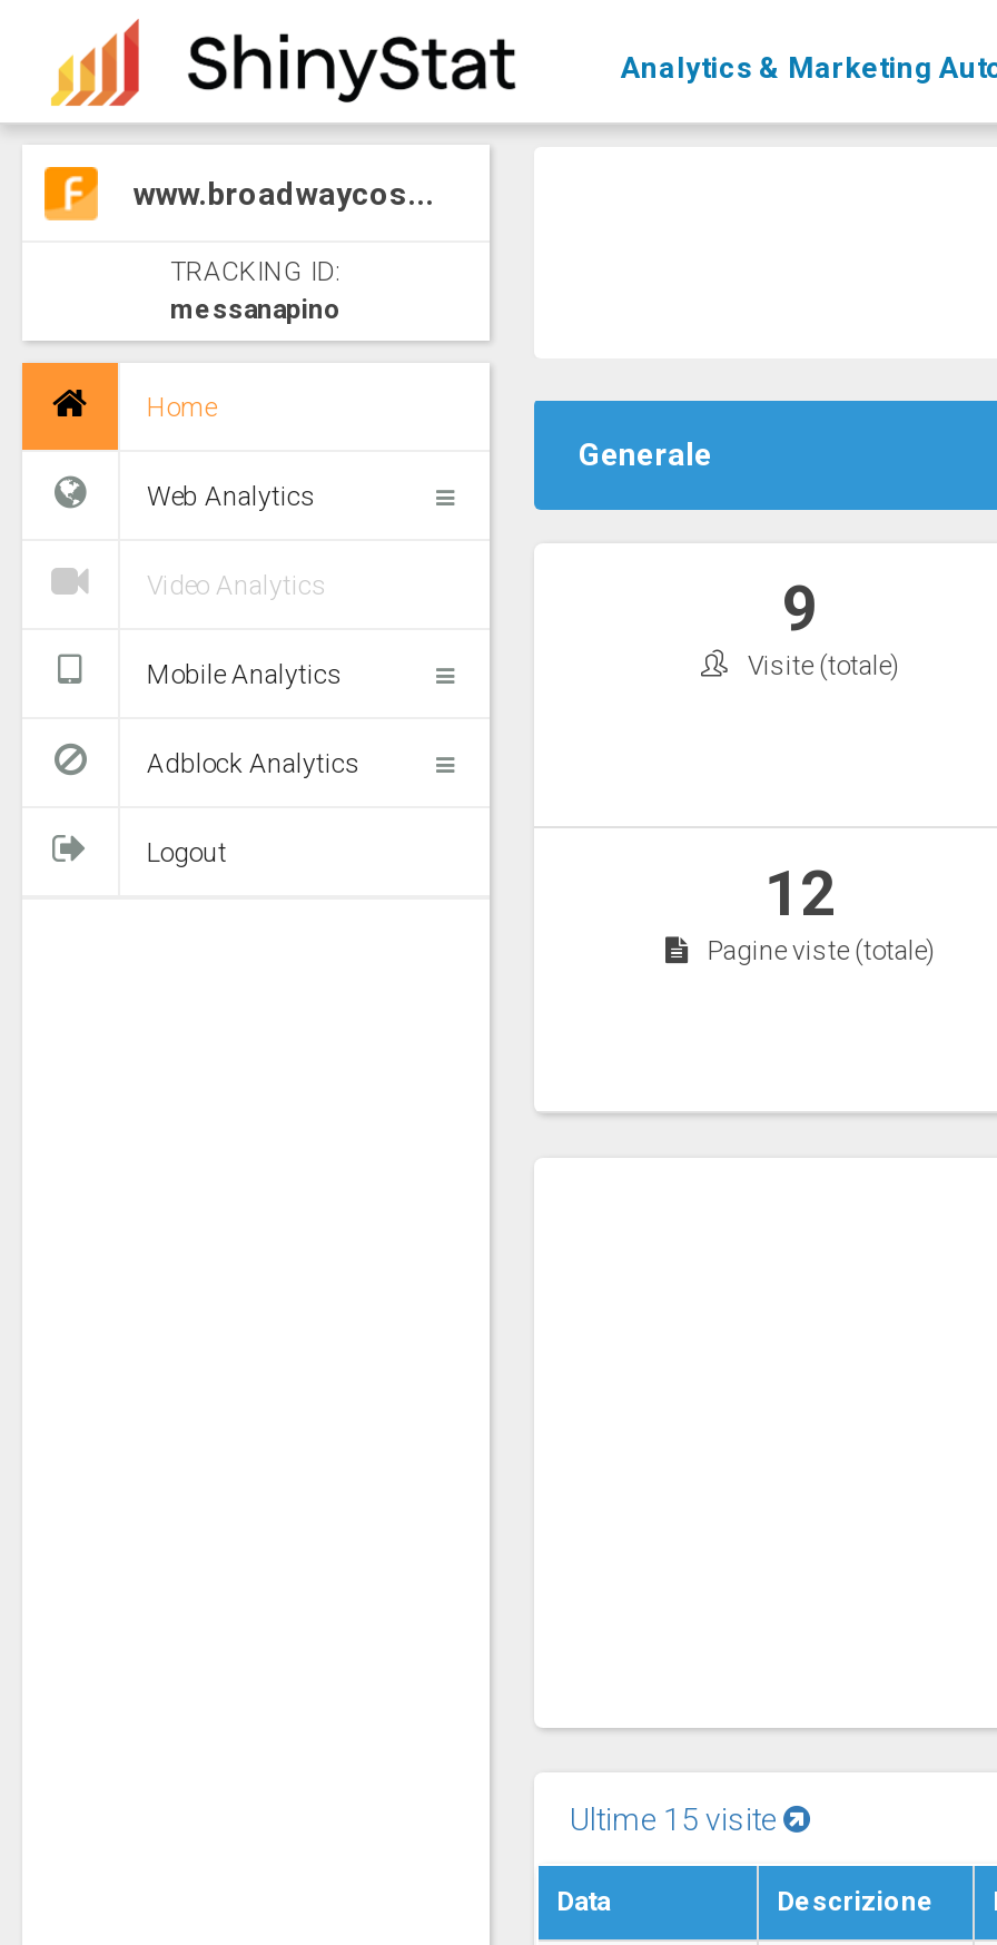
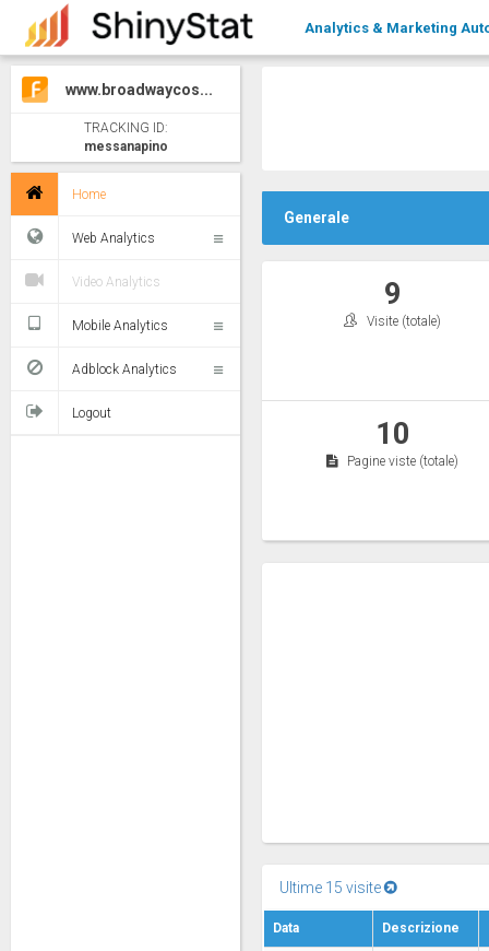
[764,857,836,931] 12 -> [375,415,410,451] 10

